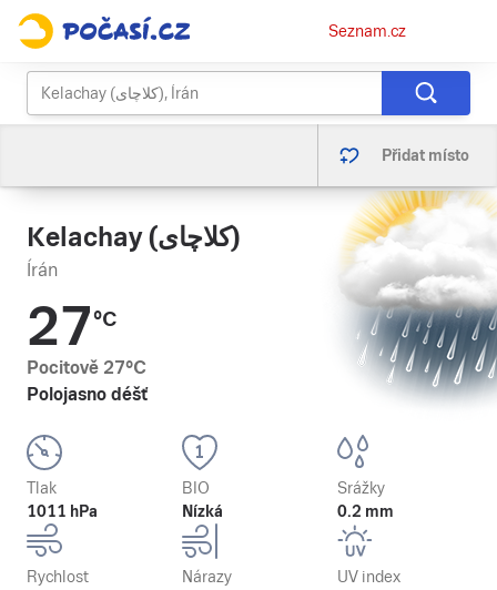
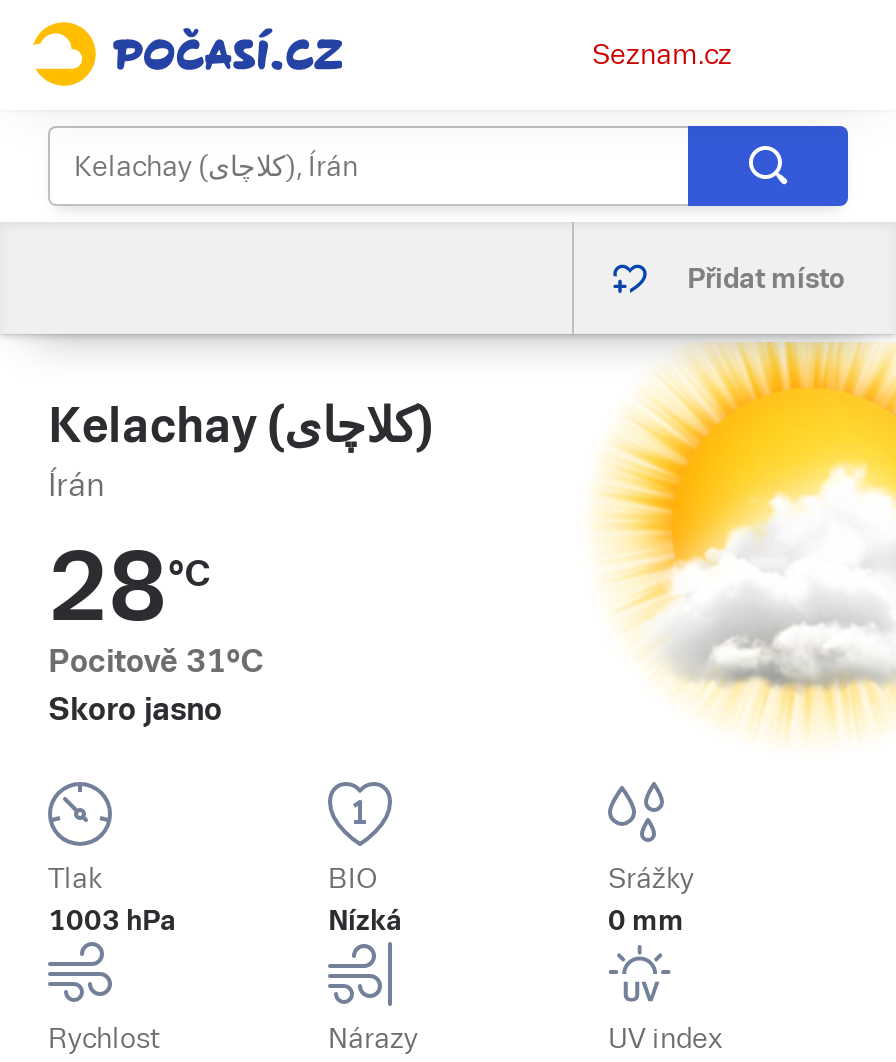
[331,191,494,408] [image] -> [594,342,890,738] [image]
[27,296,148,405] 27°C | Pocitově 27°C | Polojasno déšť -> [48,532,264,728] 28°C | Pocitově 31°C | Skoro jasno
[27,502,98,520] 1011 hPa -> [48,904,176,936] 1003 hPa
[337,502,394,520] 0.2 mm -> [608,904,684,936] 0 mm

